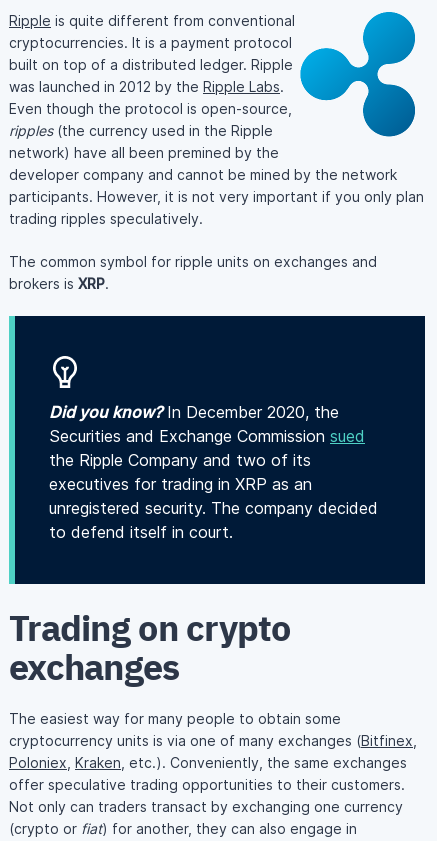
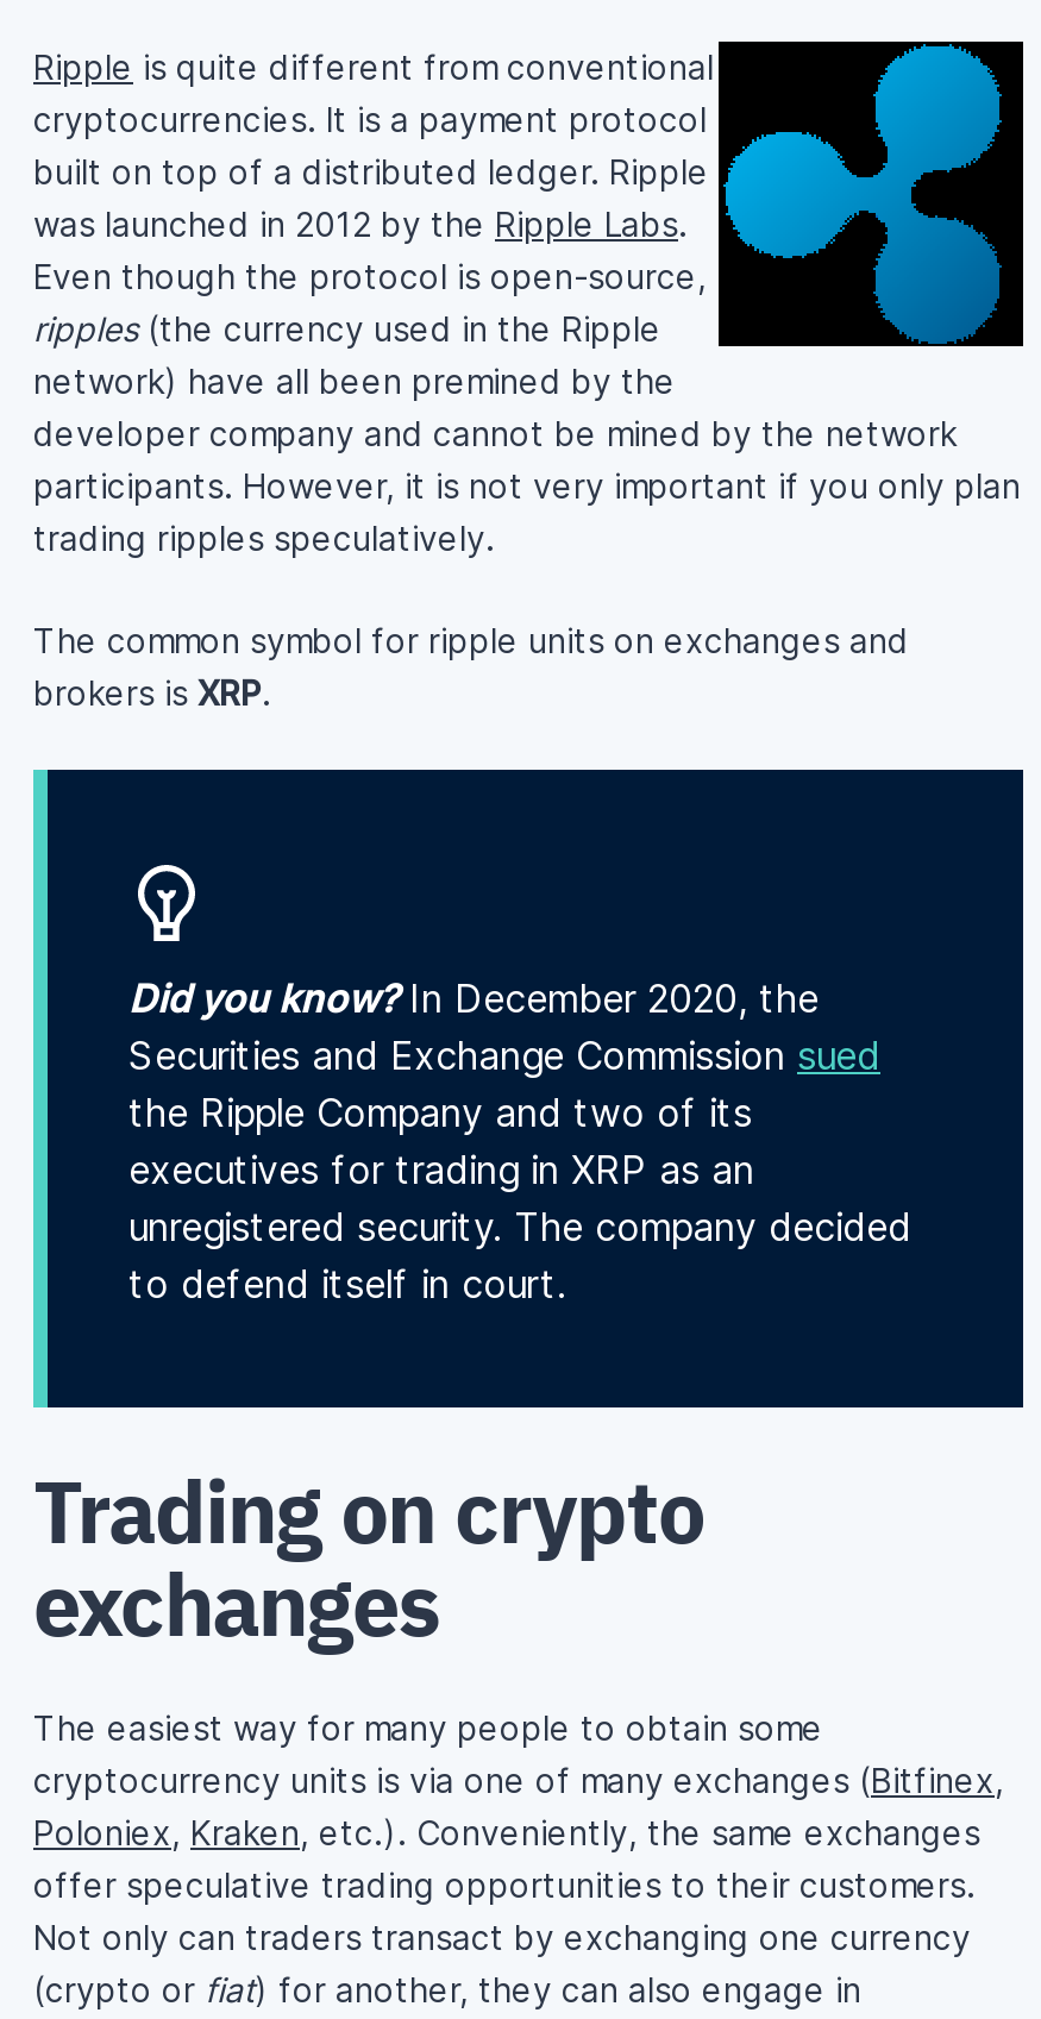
[297,10,425,138] [image] -> [716,39,1026,349] [image]

